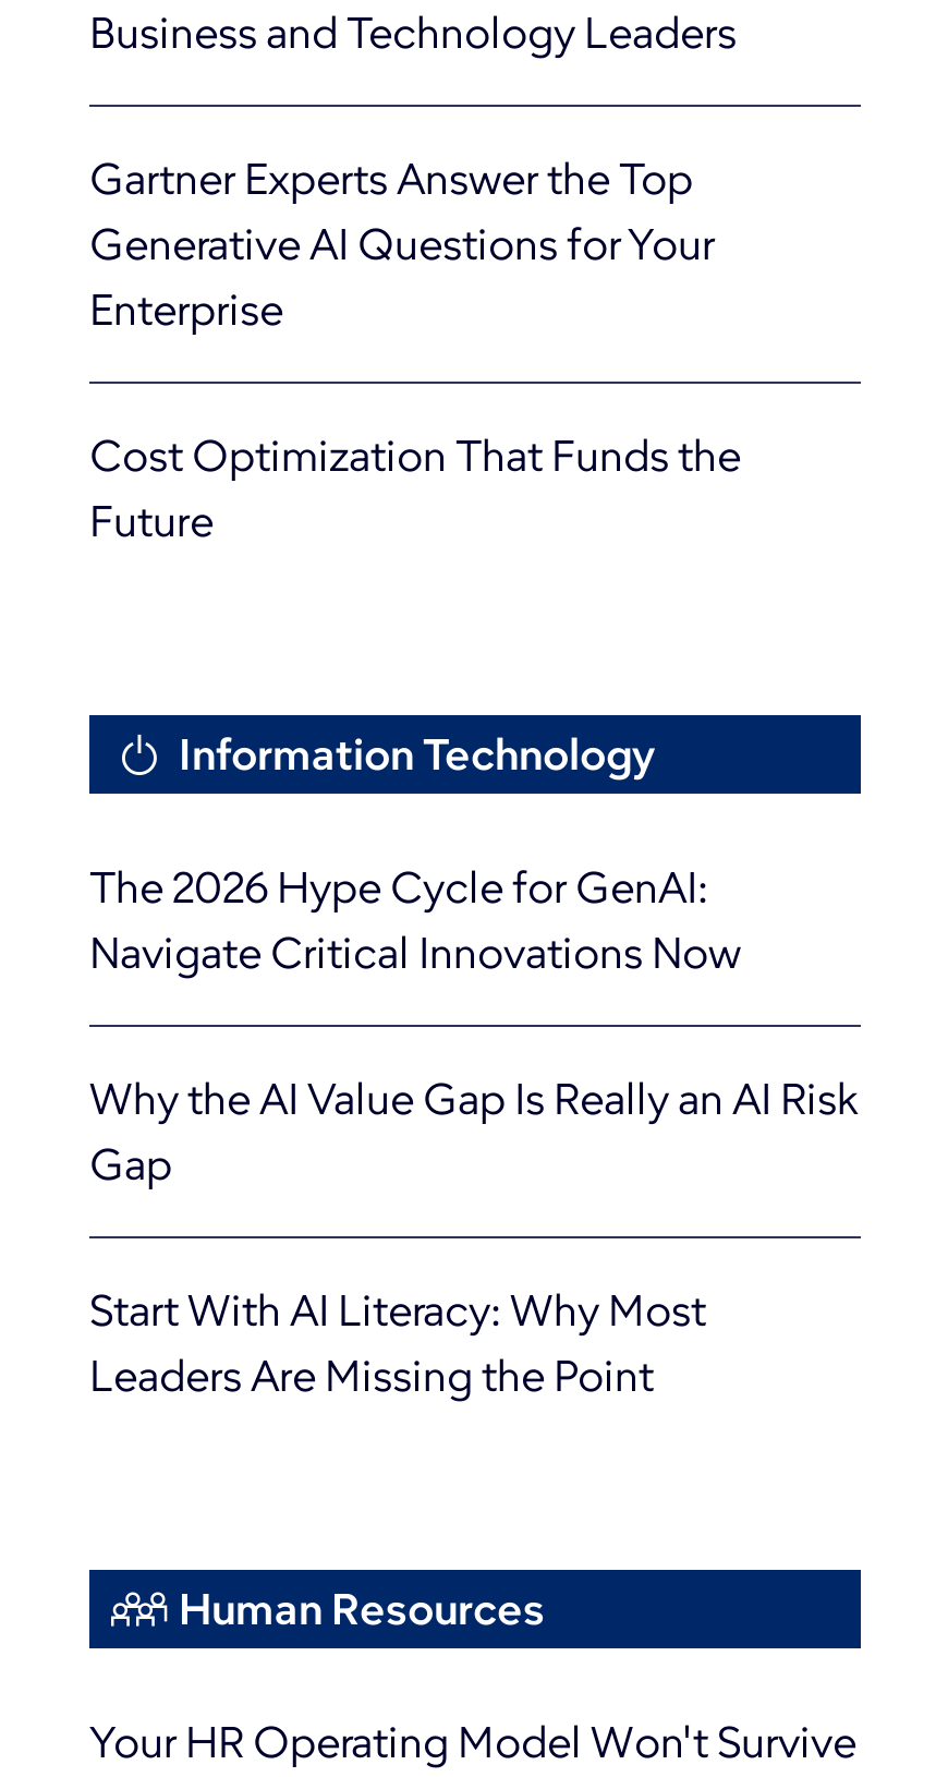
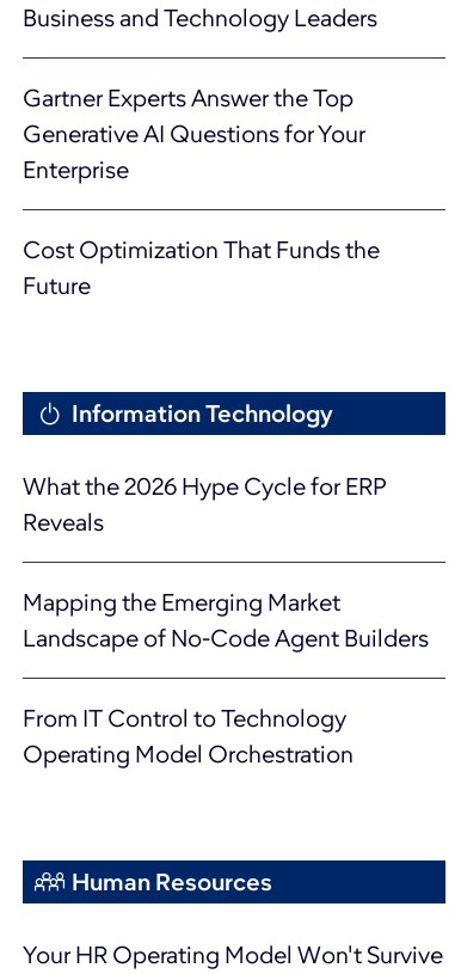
[89,862,741,980] The 2026 Hype Cycle for GenAI: | Navigate Critical Innovations Now -> [23,473,387,537] What the 2026 Hype Cycle for ERP | Reveals
[89,1074,859,1191] Why the AI Value Gap Is Really an AI Risk | Gap -> [23,588,429,653] Mapping the Emerging Market | Landscape of No-Code Agent Builders
[89,1285,706,1403] Start With AI Literacy: Why Most | Leaders Are Missing the Point -> [23,704,354,769] From IT Control to Technology | Operating Model Orchestration

